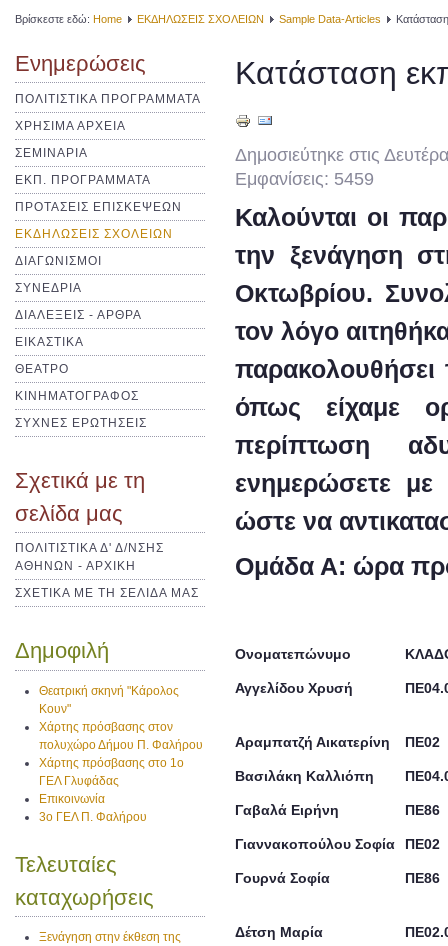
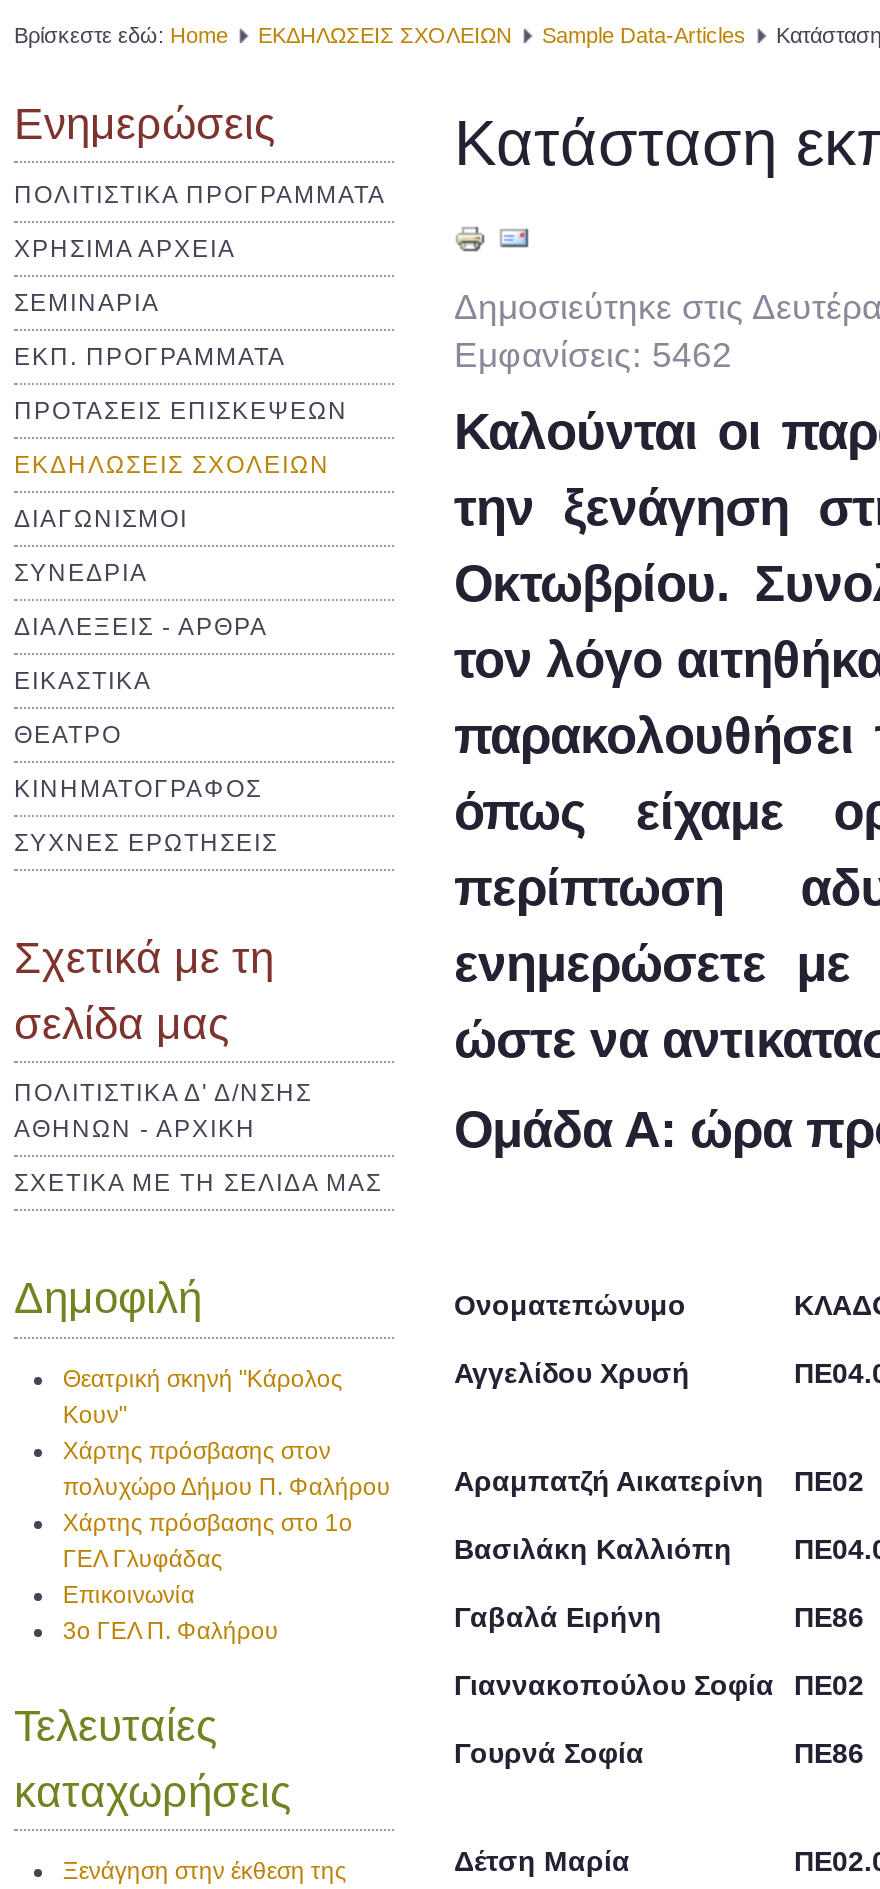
[235,169,374,189] Εμφανίσεις: 5459 -> [454,335,732,375] Εμφανίσεις: 5462

